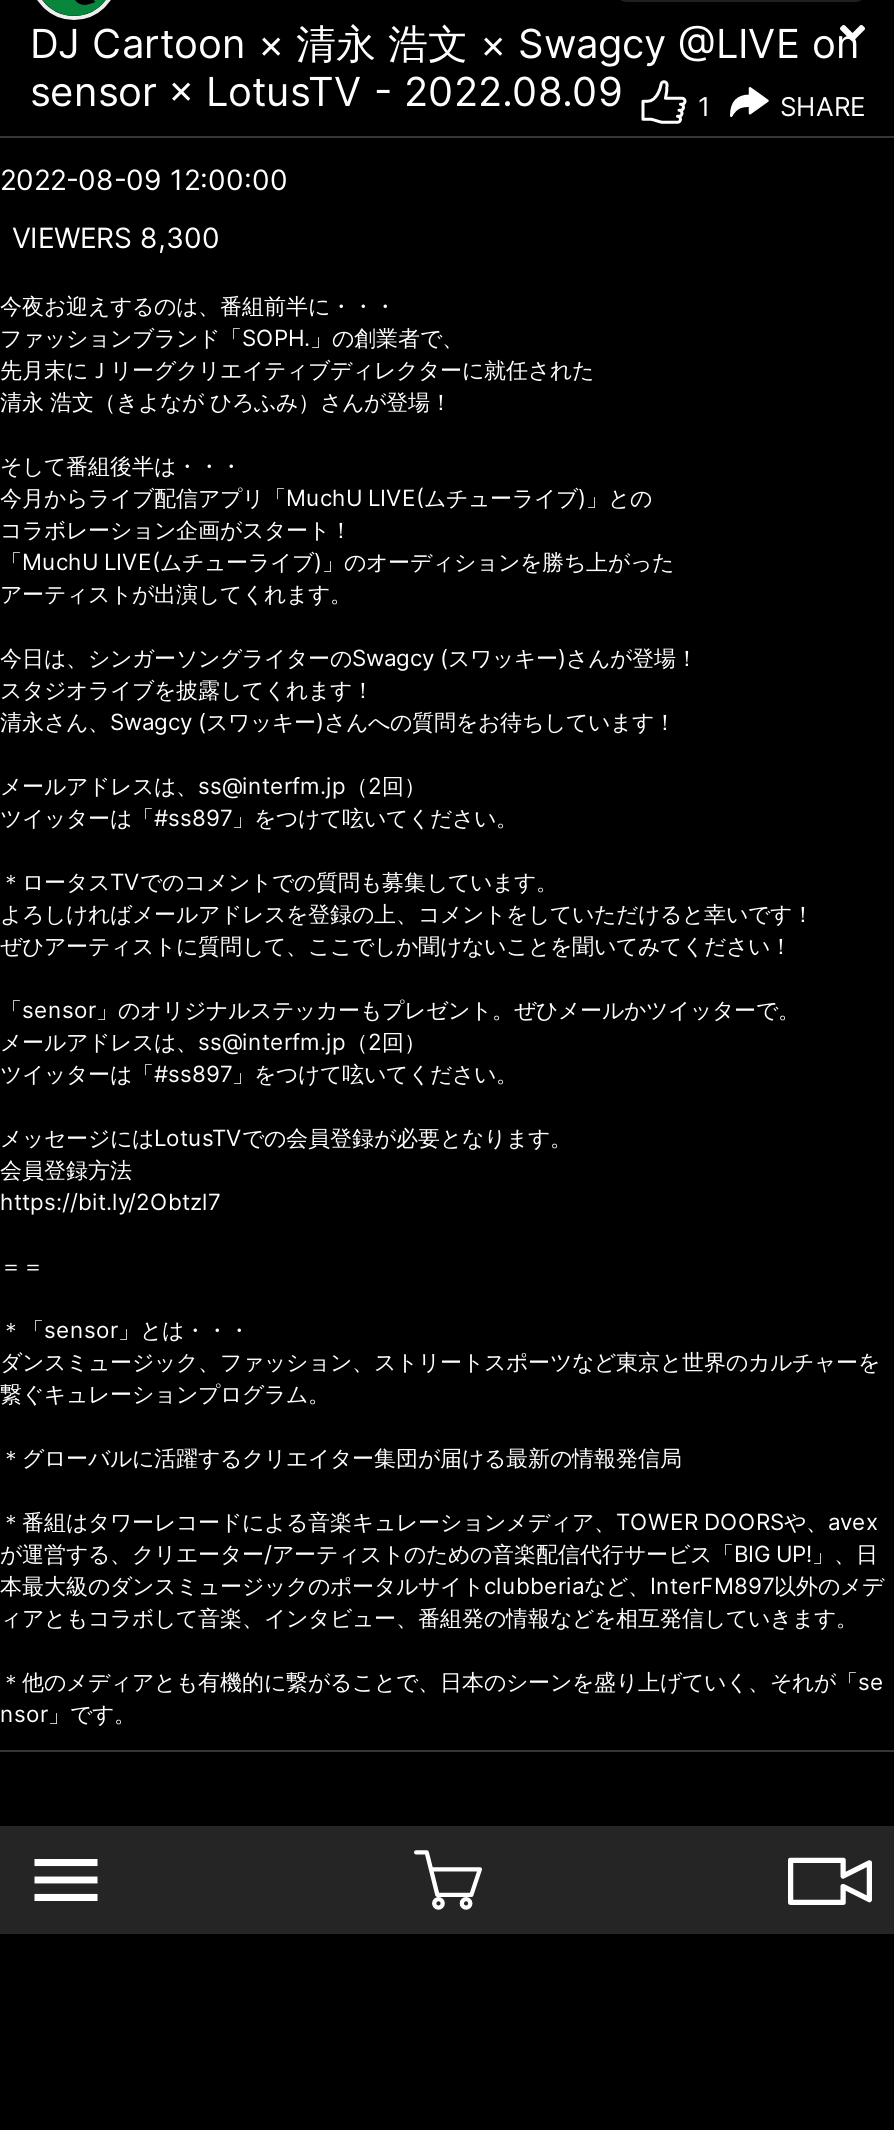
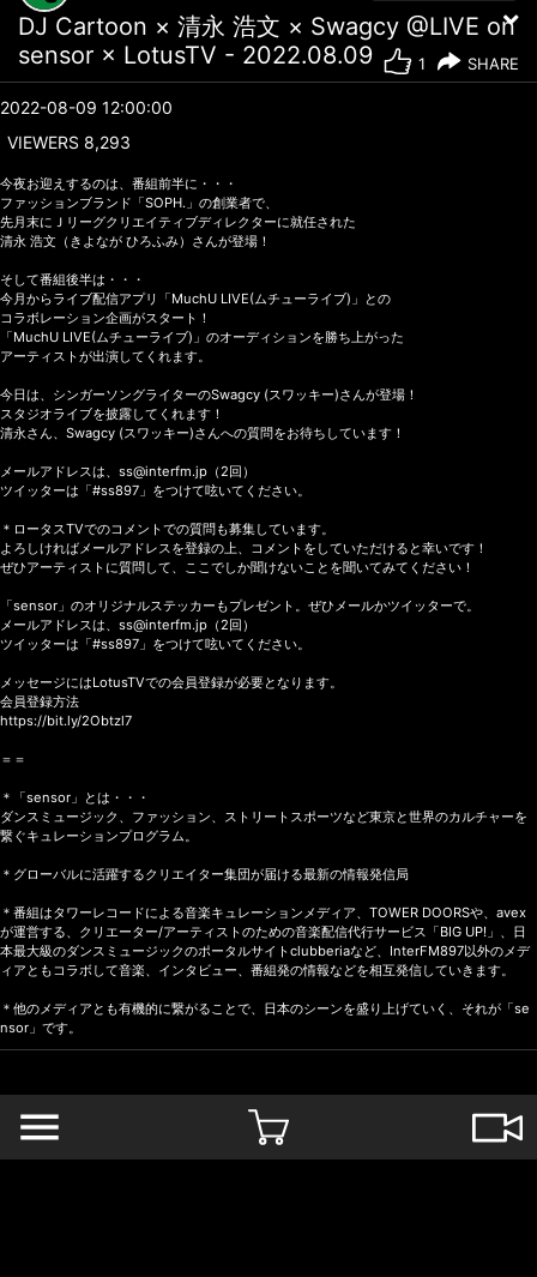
[12,219,220,253] VIEWERS 8,300 -> [7,131,131,152] VIEWERS 8,293

